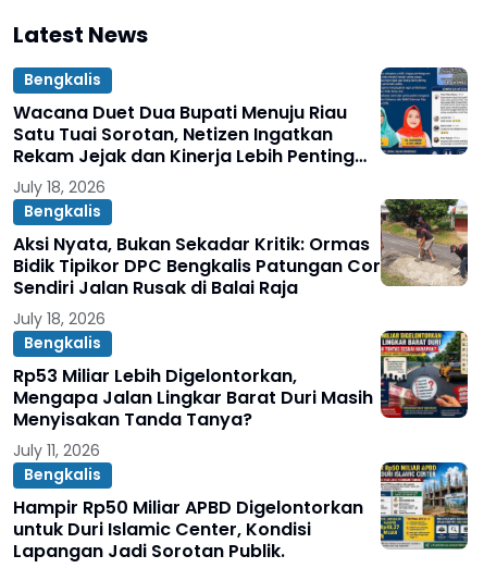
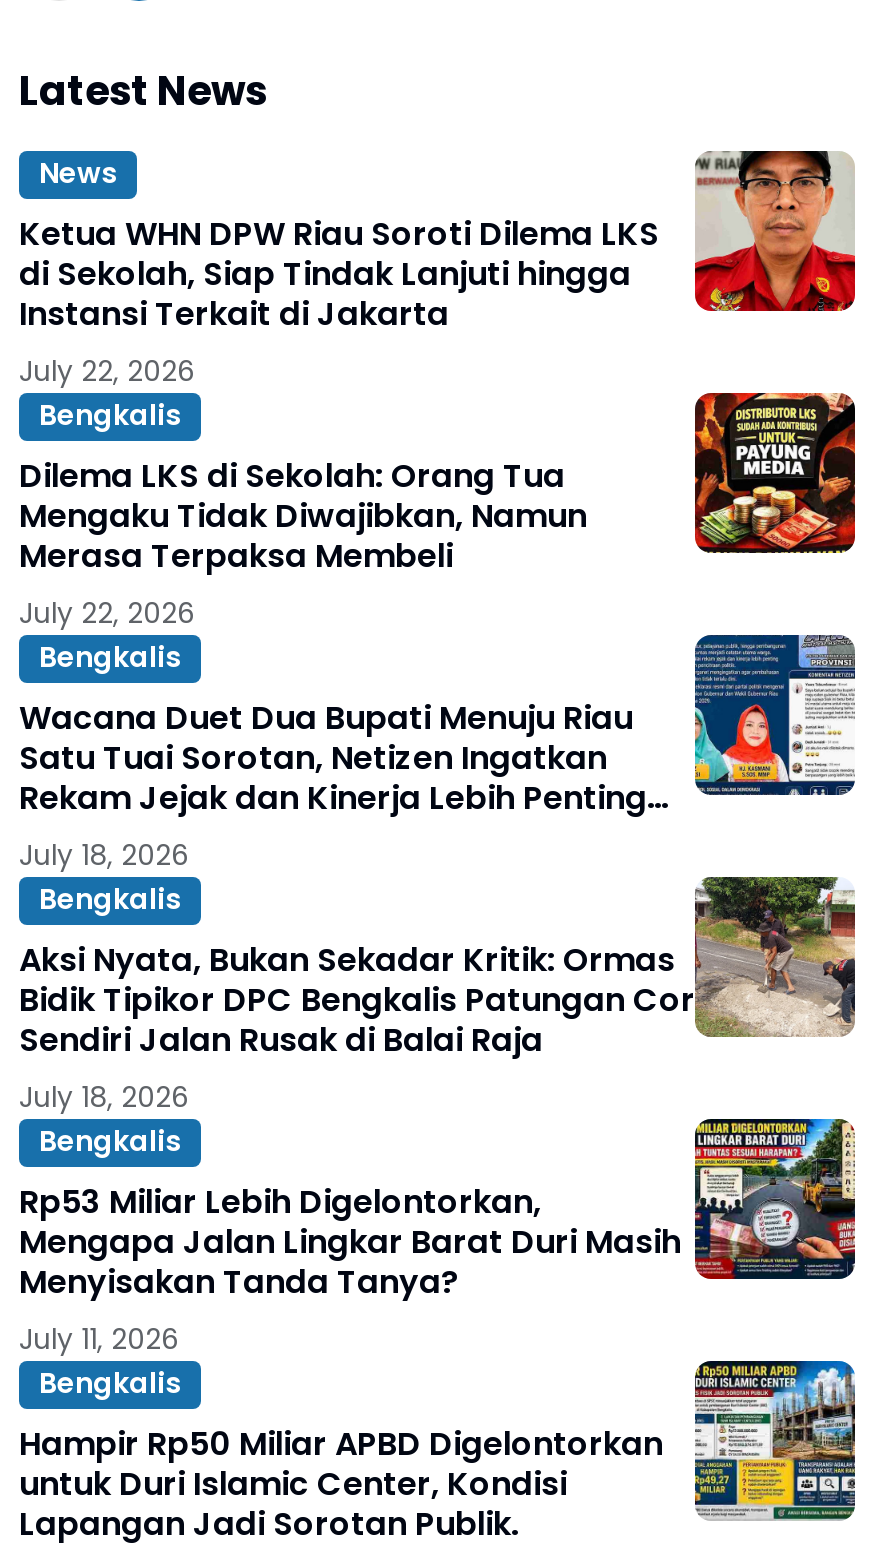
none -> [19,148,857,632] [image] | News | Ketua WHN DPW Riau Soroti Dilema LKS | di Sekolah, Siap Tindak Lanjuti hingga | Instansi Terkait di Jakarta | July 22, 2026 | Bengkalis | Dilema LKS di Sekolah: Orang Tua | Mengaku Tidak Diwajibkan, Namun | Merasa Terpaksa Membeli | July 22, 2026
none -> [693,390,857,554] [image]

